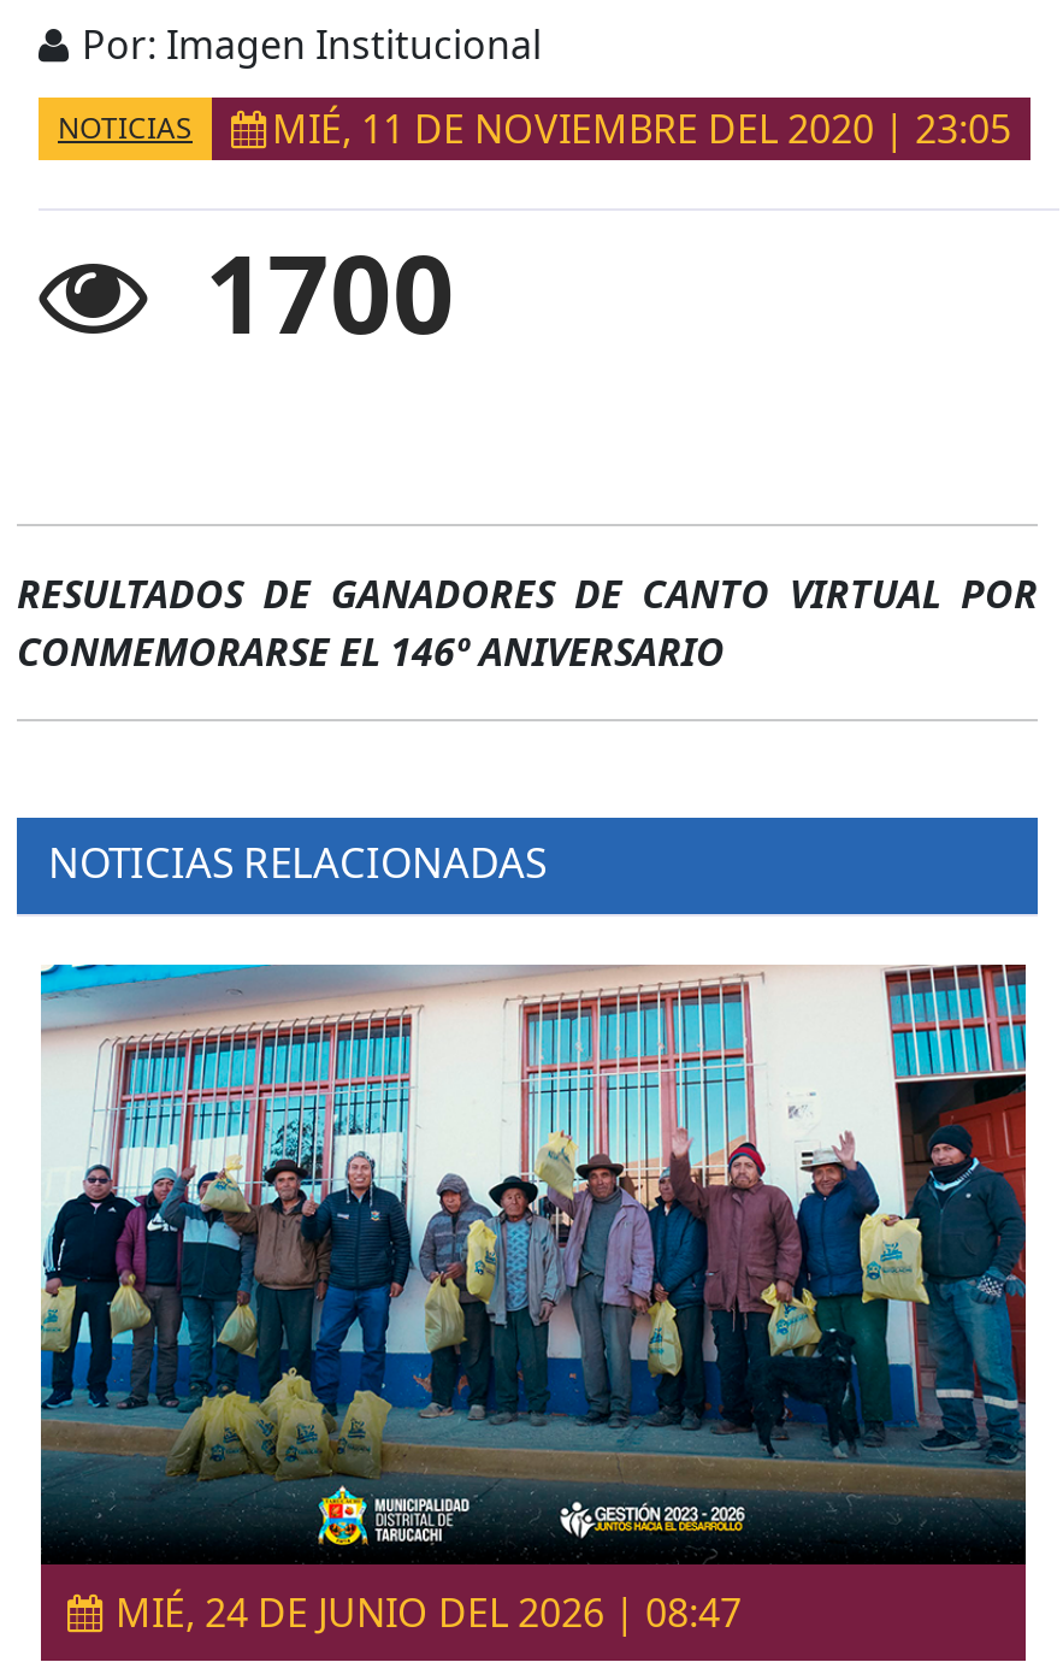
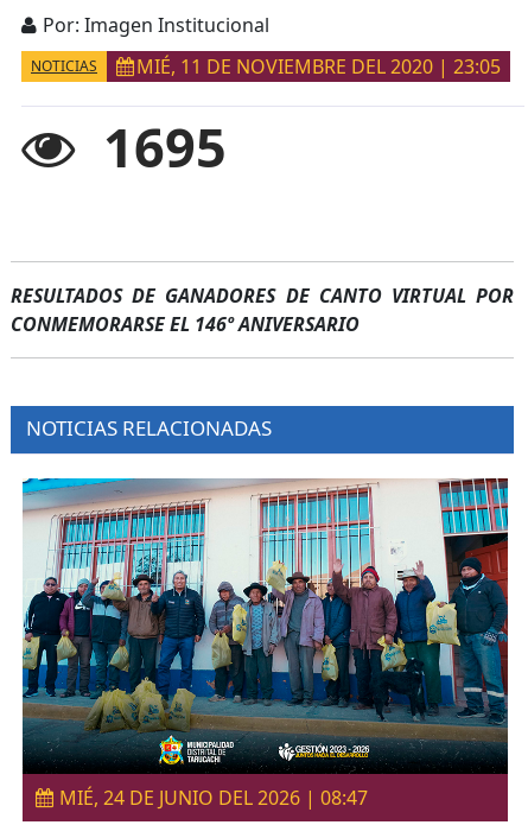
[147,218,455,365] 1700 -> [75,110,227,183] 1695

